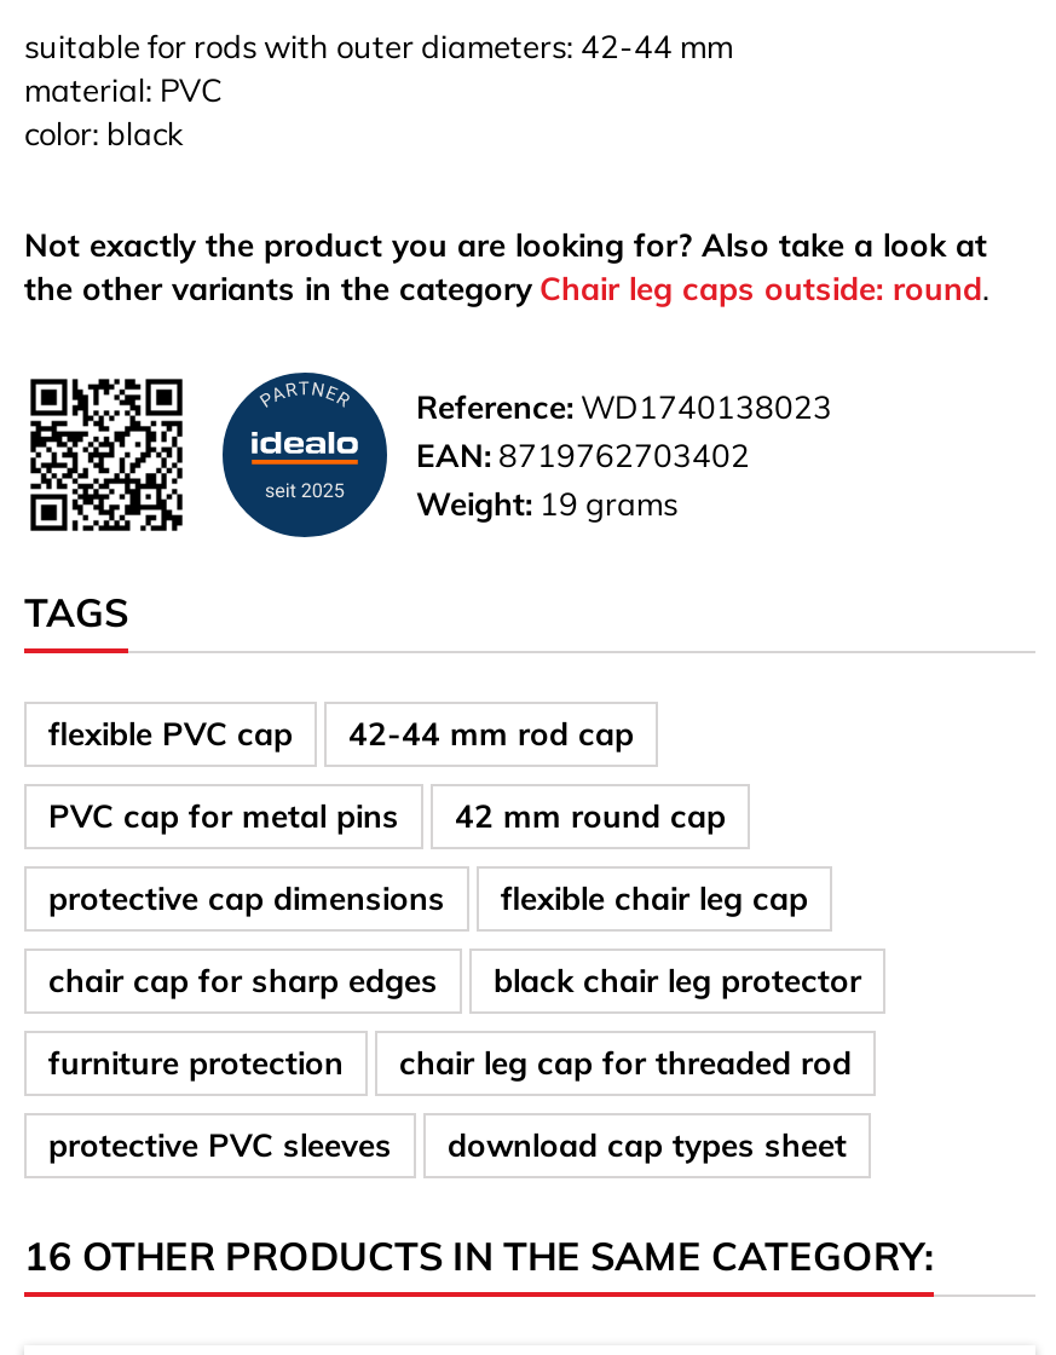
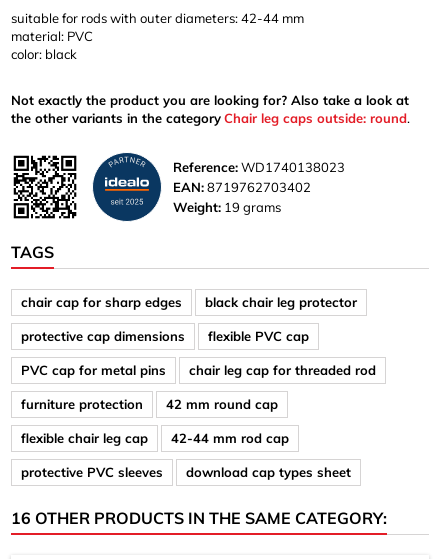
moved [48,714,445,917] -> [21,328,309,378]: protective cap dimensions | flexible PVC cap | PVC cap for metal pins
moved [348,714,808,917] -> [21,396,289,446]: 42 mm round cap | flexible chair leg cap | 42-44 mm rod cap
moved [48,961,861,999] -> [21,294,357,310]: chair cap for sharp edges | black chair leg protector
moved [48,1043,344,1082] -> [21,396,143,412]: furniture protection
moved [399,1043,852,1082] -> [189,362,376,378]: chair leg cap for threaded rod

